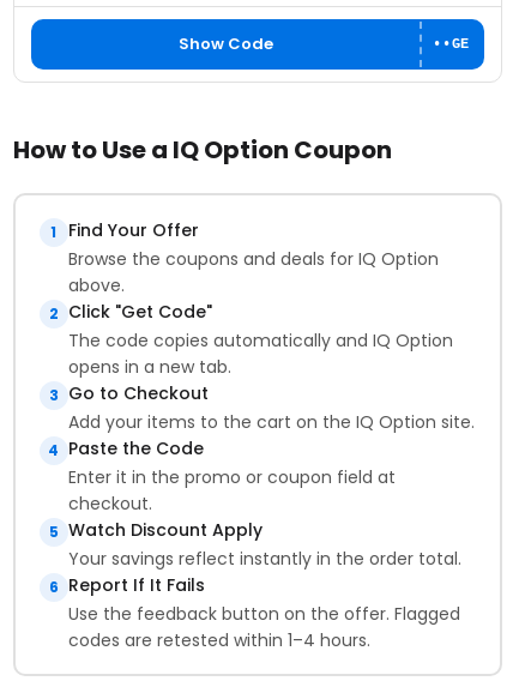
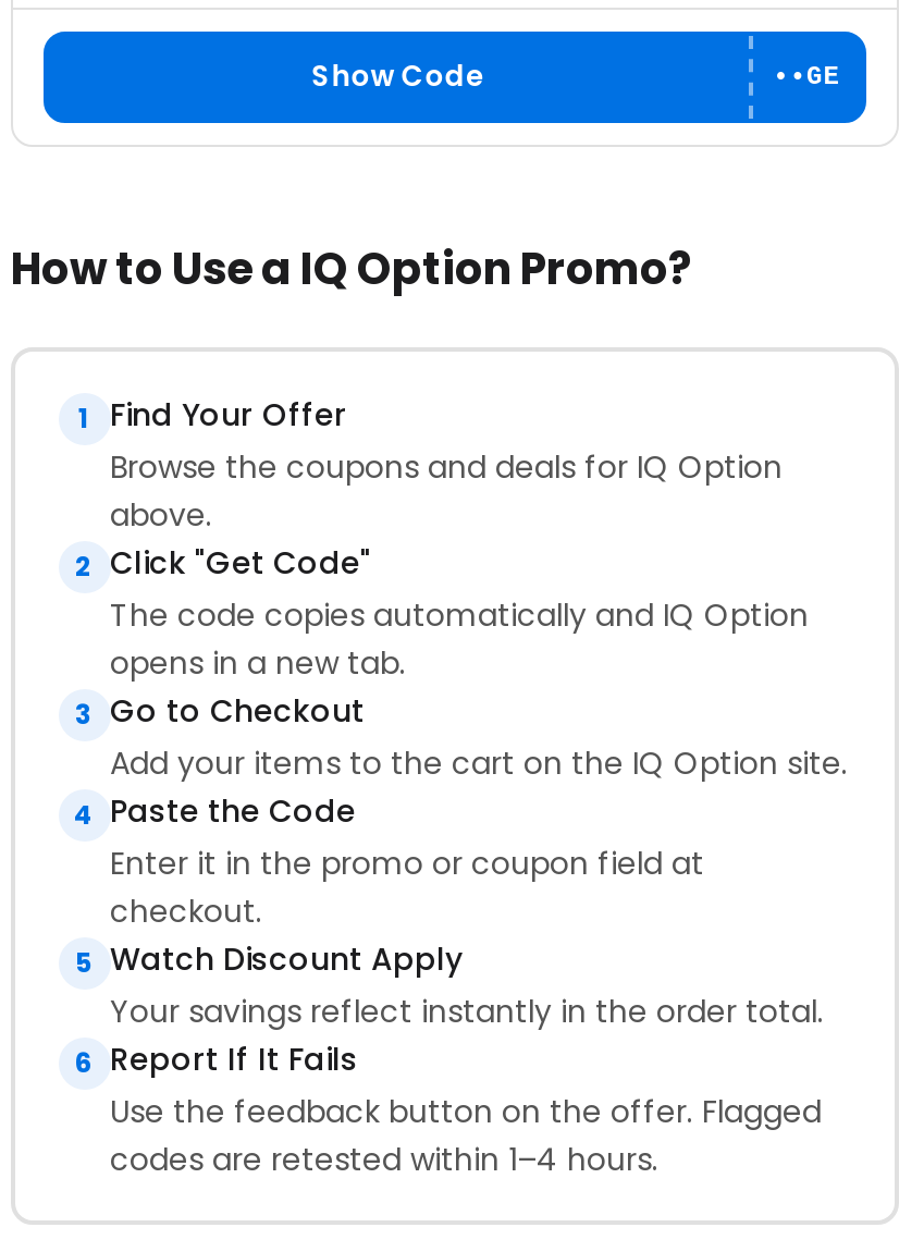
[13,133,392,167] How to Use a IQ Option Coupon -> [11,238,692,299] How to Use a IQ Option Promo?

